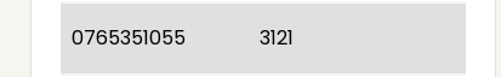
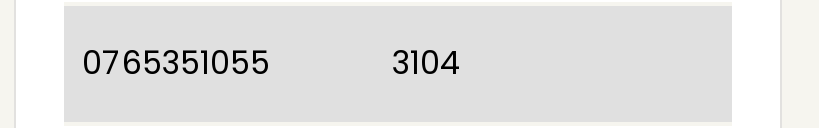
[260,24,294,52] 3121 -> [392,40,462,86] 3104

